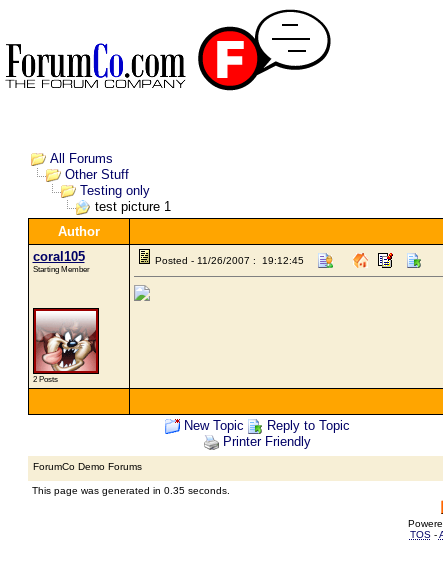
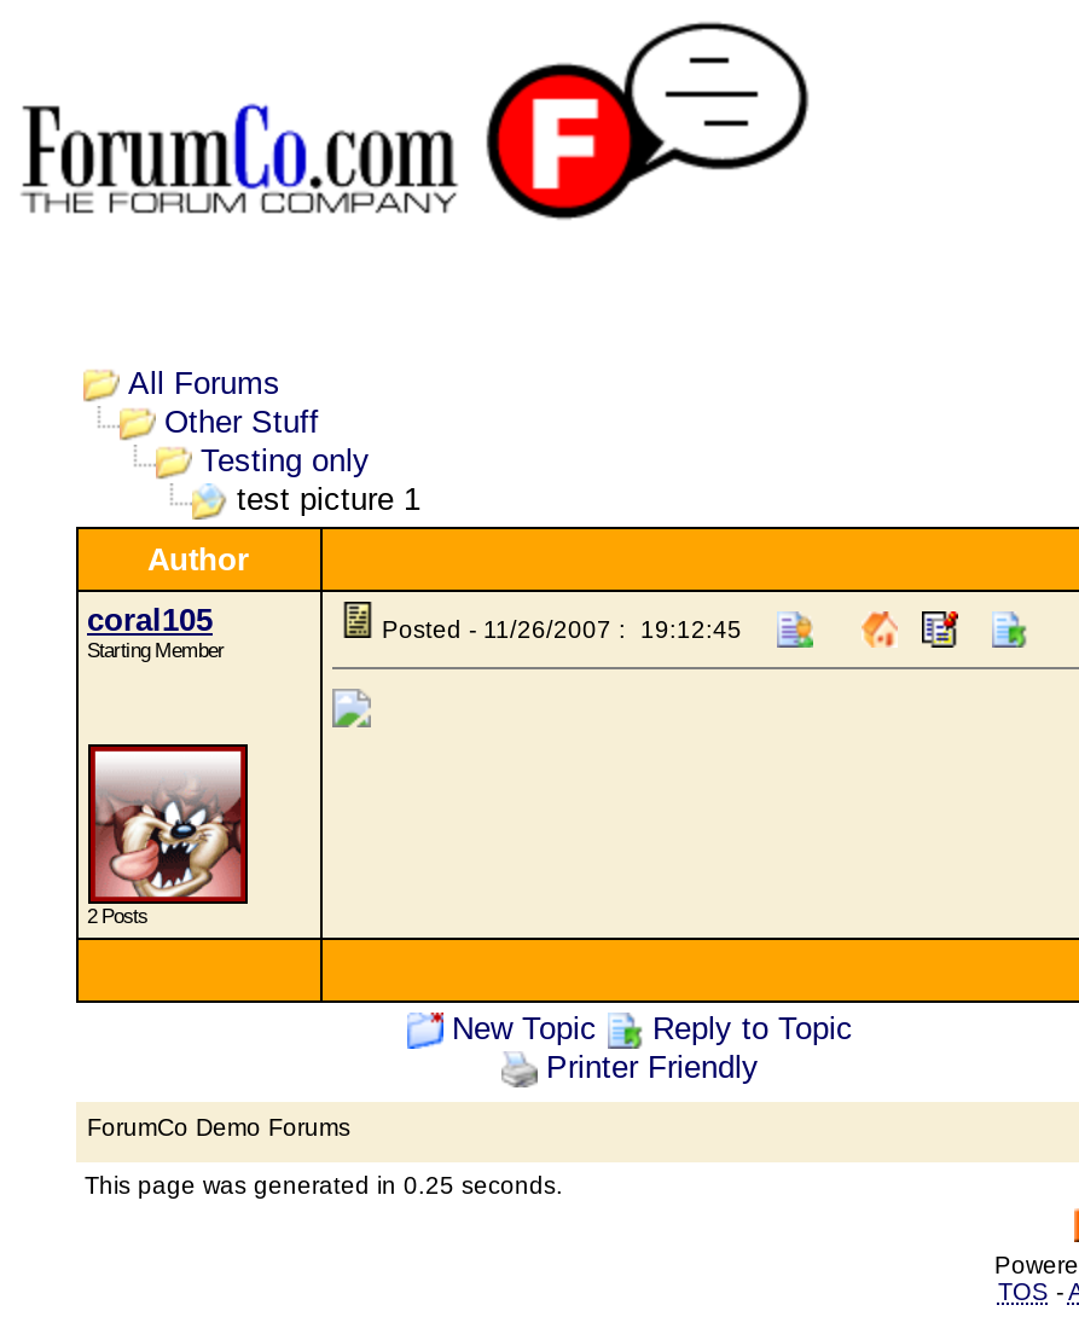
[31,485,229,496] This page was generated in 0.35 seconds. -> [85,1172,563,1199] This page was generated in 0.25 seconds.

